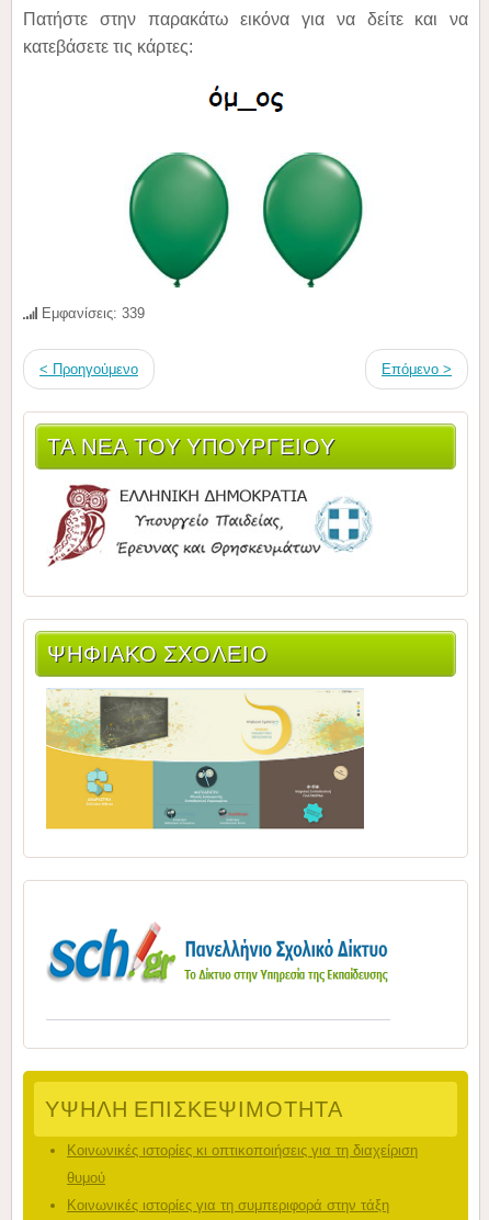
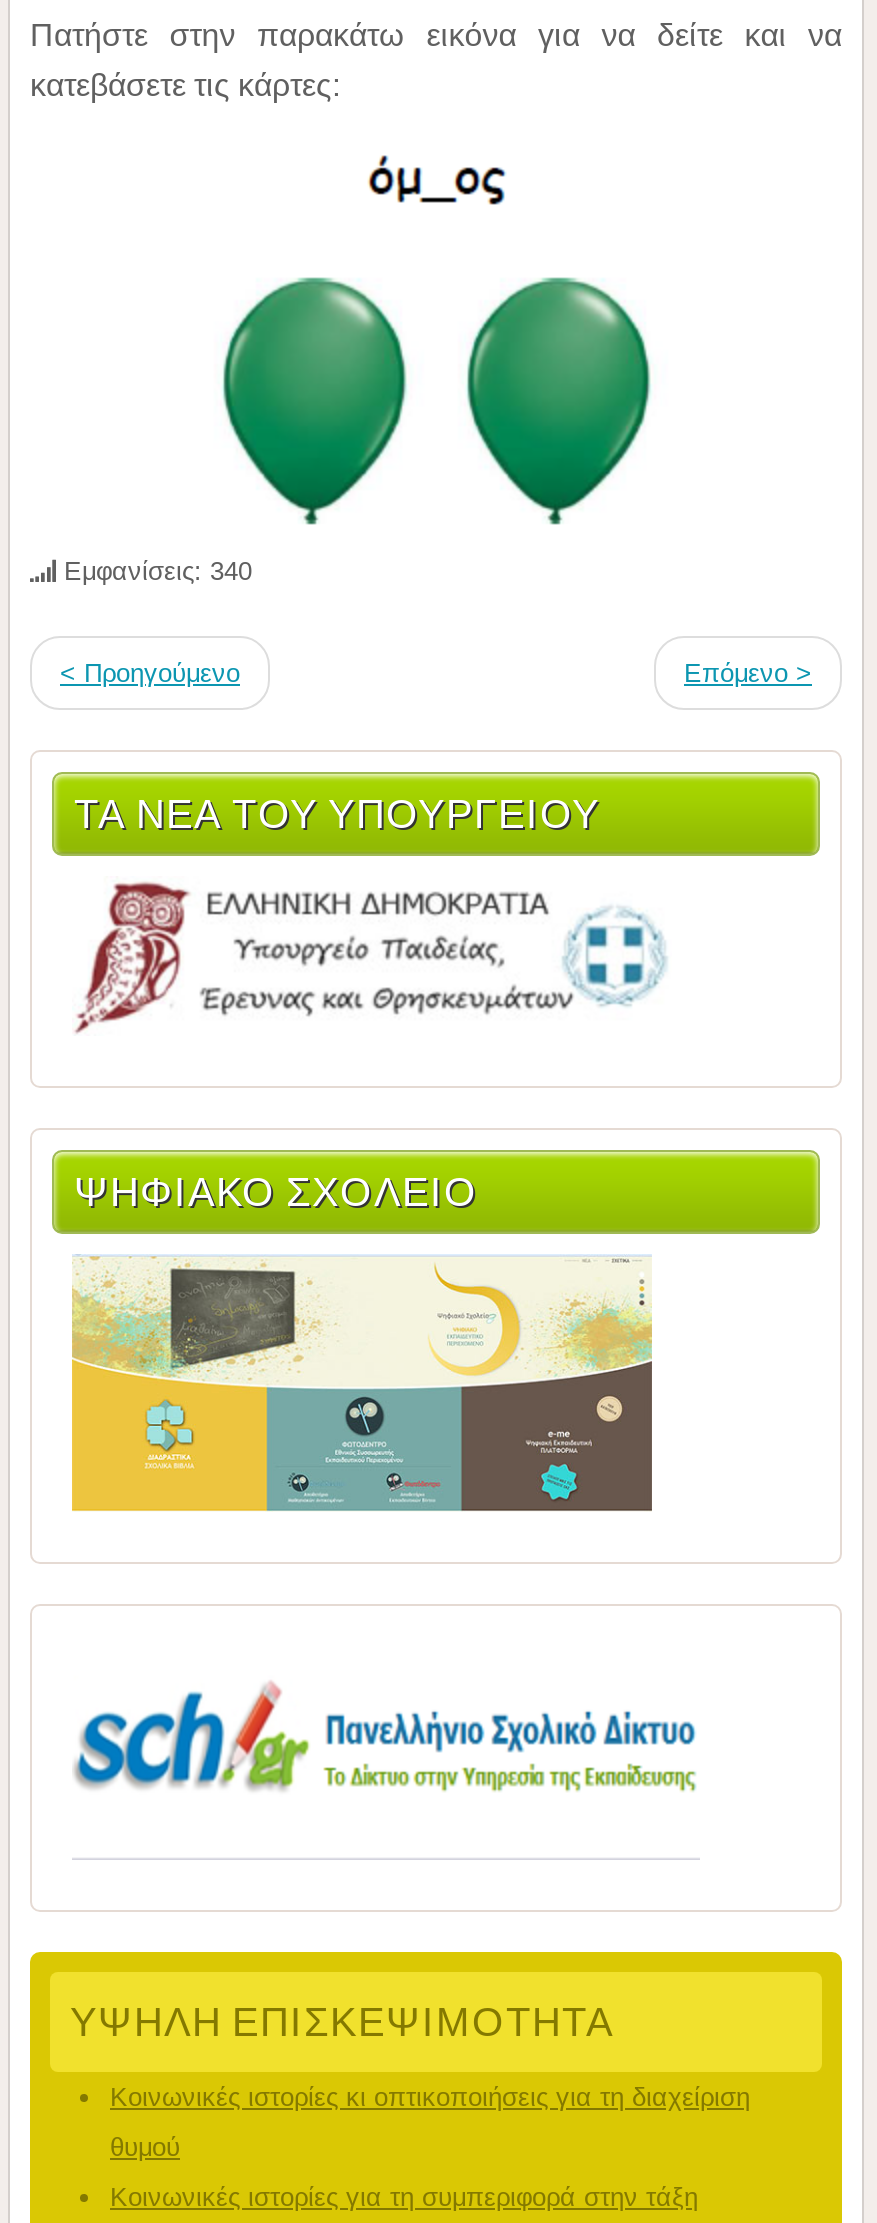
[37,305,145,322] Εμφανίσεις: 339 -> [56,556,252,586] Εμφανίσεις: 340

